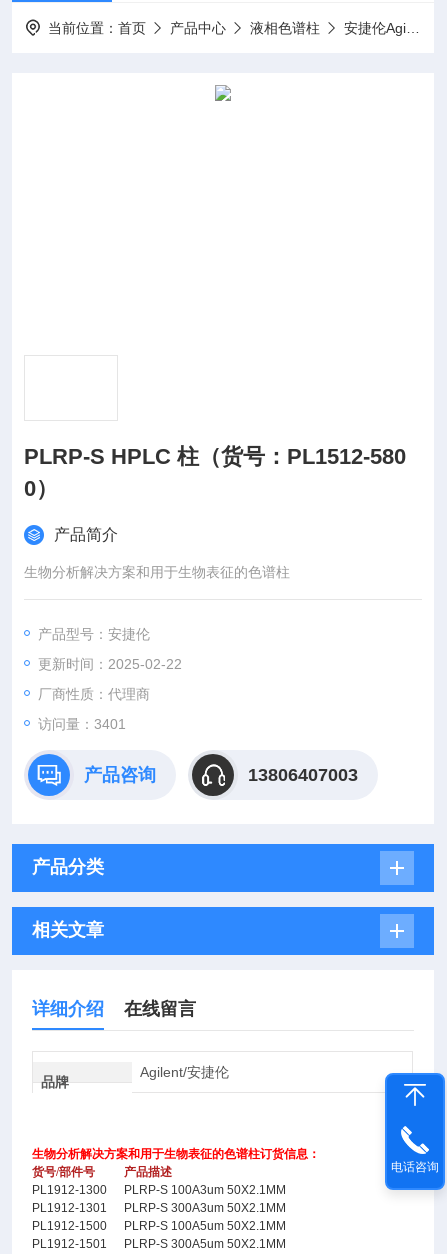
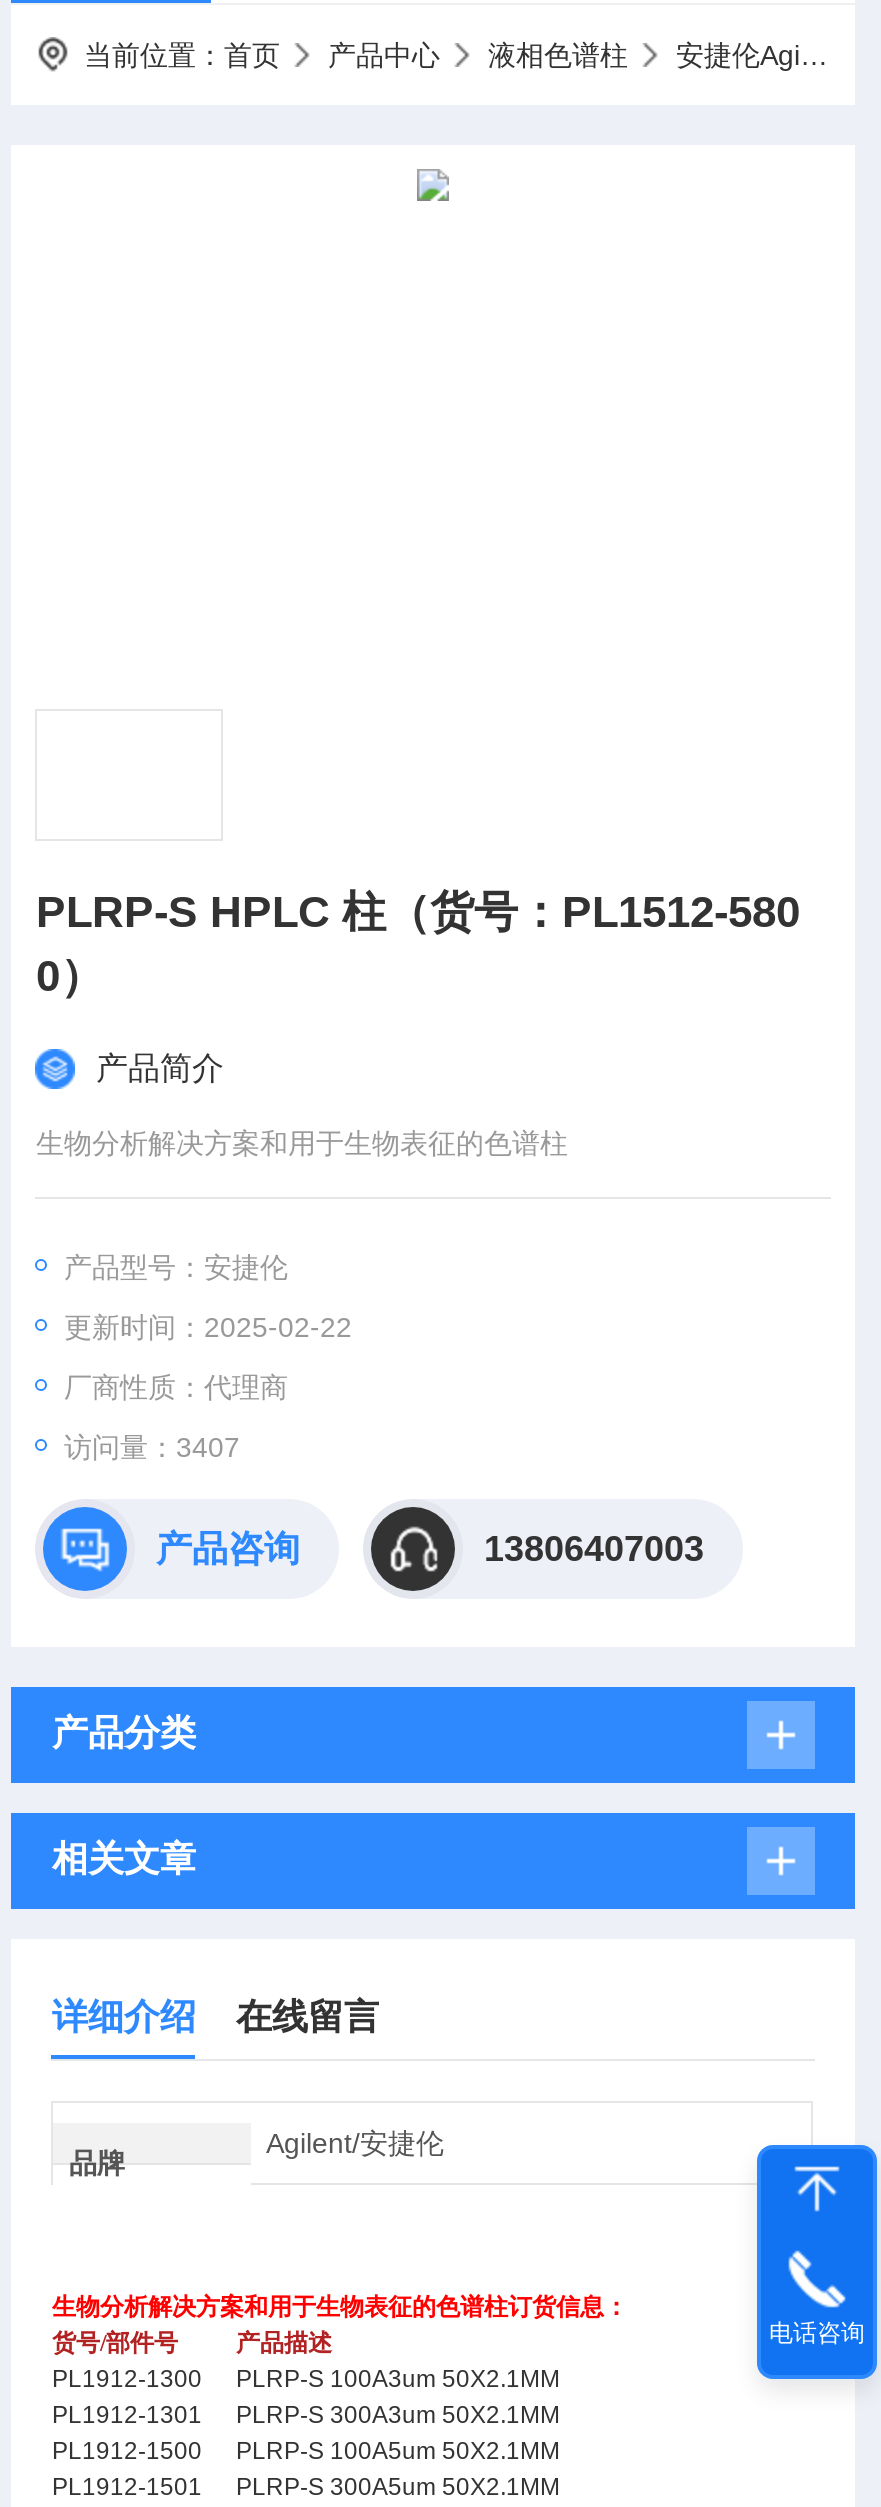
[38,716,126,732] 访问量：3401 -> [64,1431,240,1463] 访问量：3407

